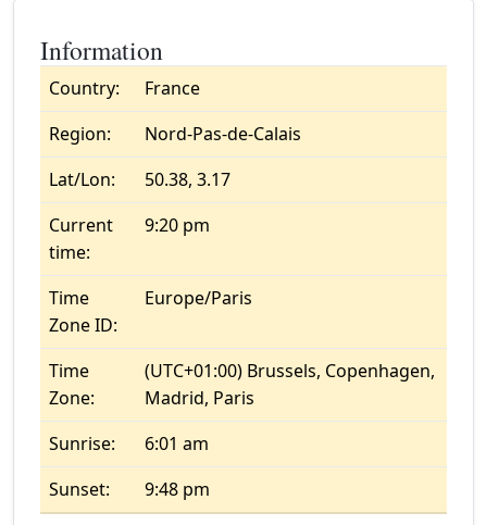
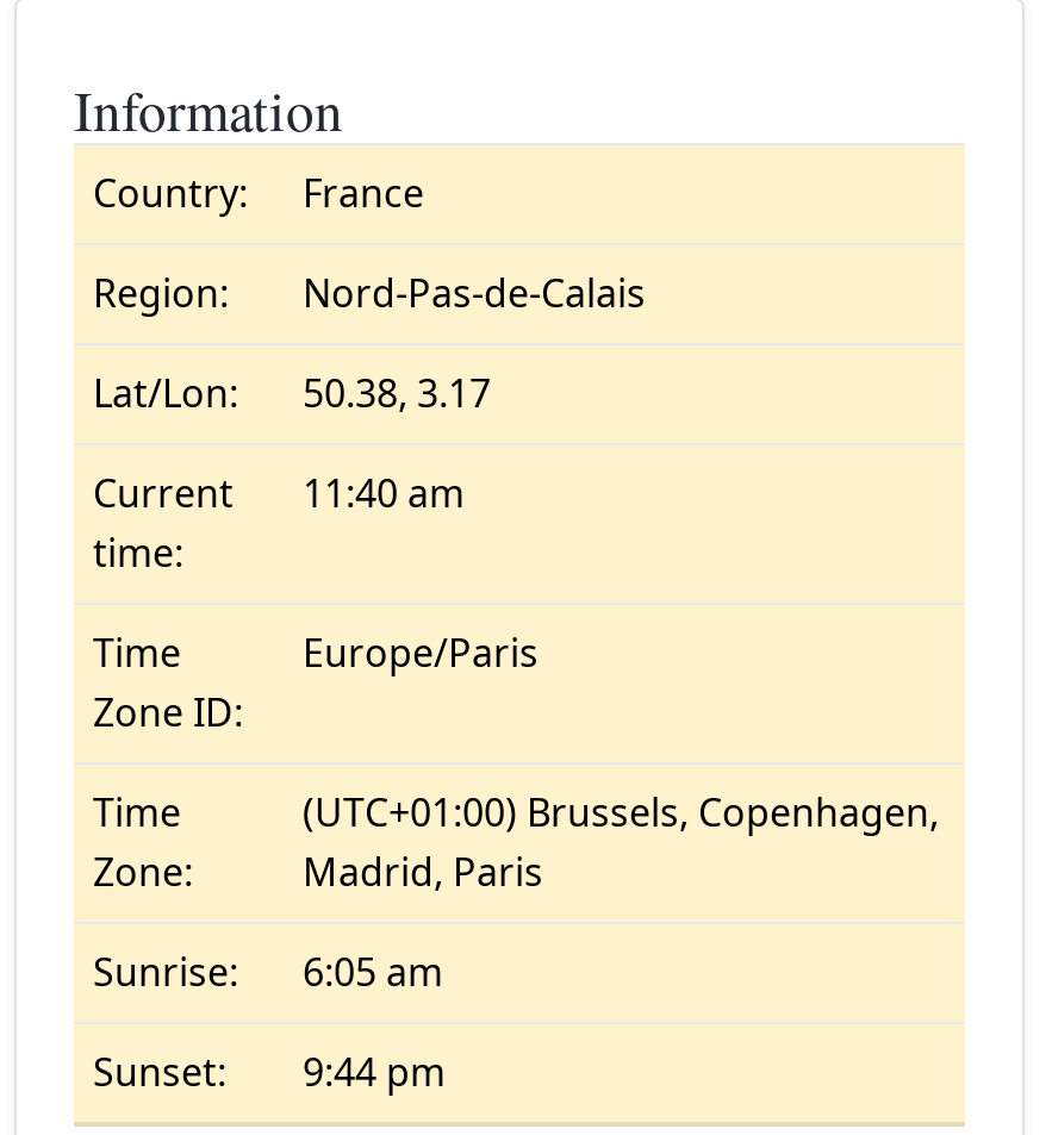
[49,213,210,237] Current 9:20 pm -> [93,467,465,519] Current 11:40 am
[49,432,209,455] Sunrise: 6:01 am -> [93,946,443,998] Sunrise: 6:05 am
[49,477,210,501] Sunset: 9:48 pm -> [93,1046,446,1098] Sunset: 9:44 pm

